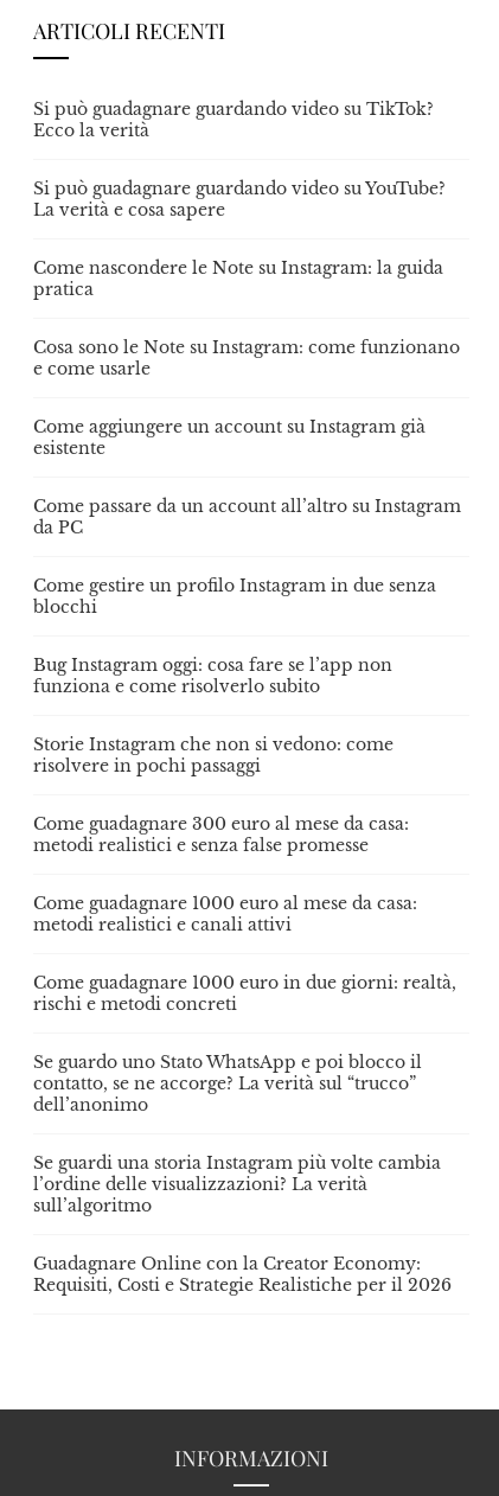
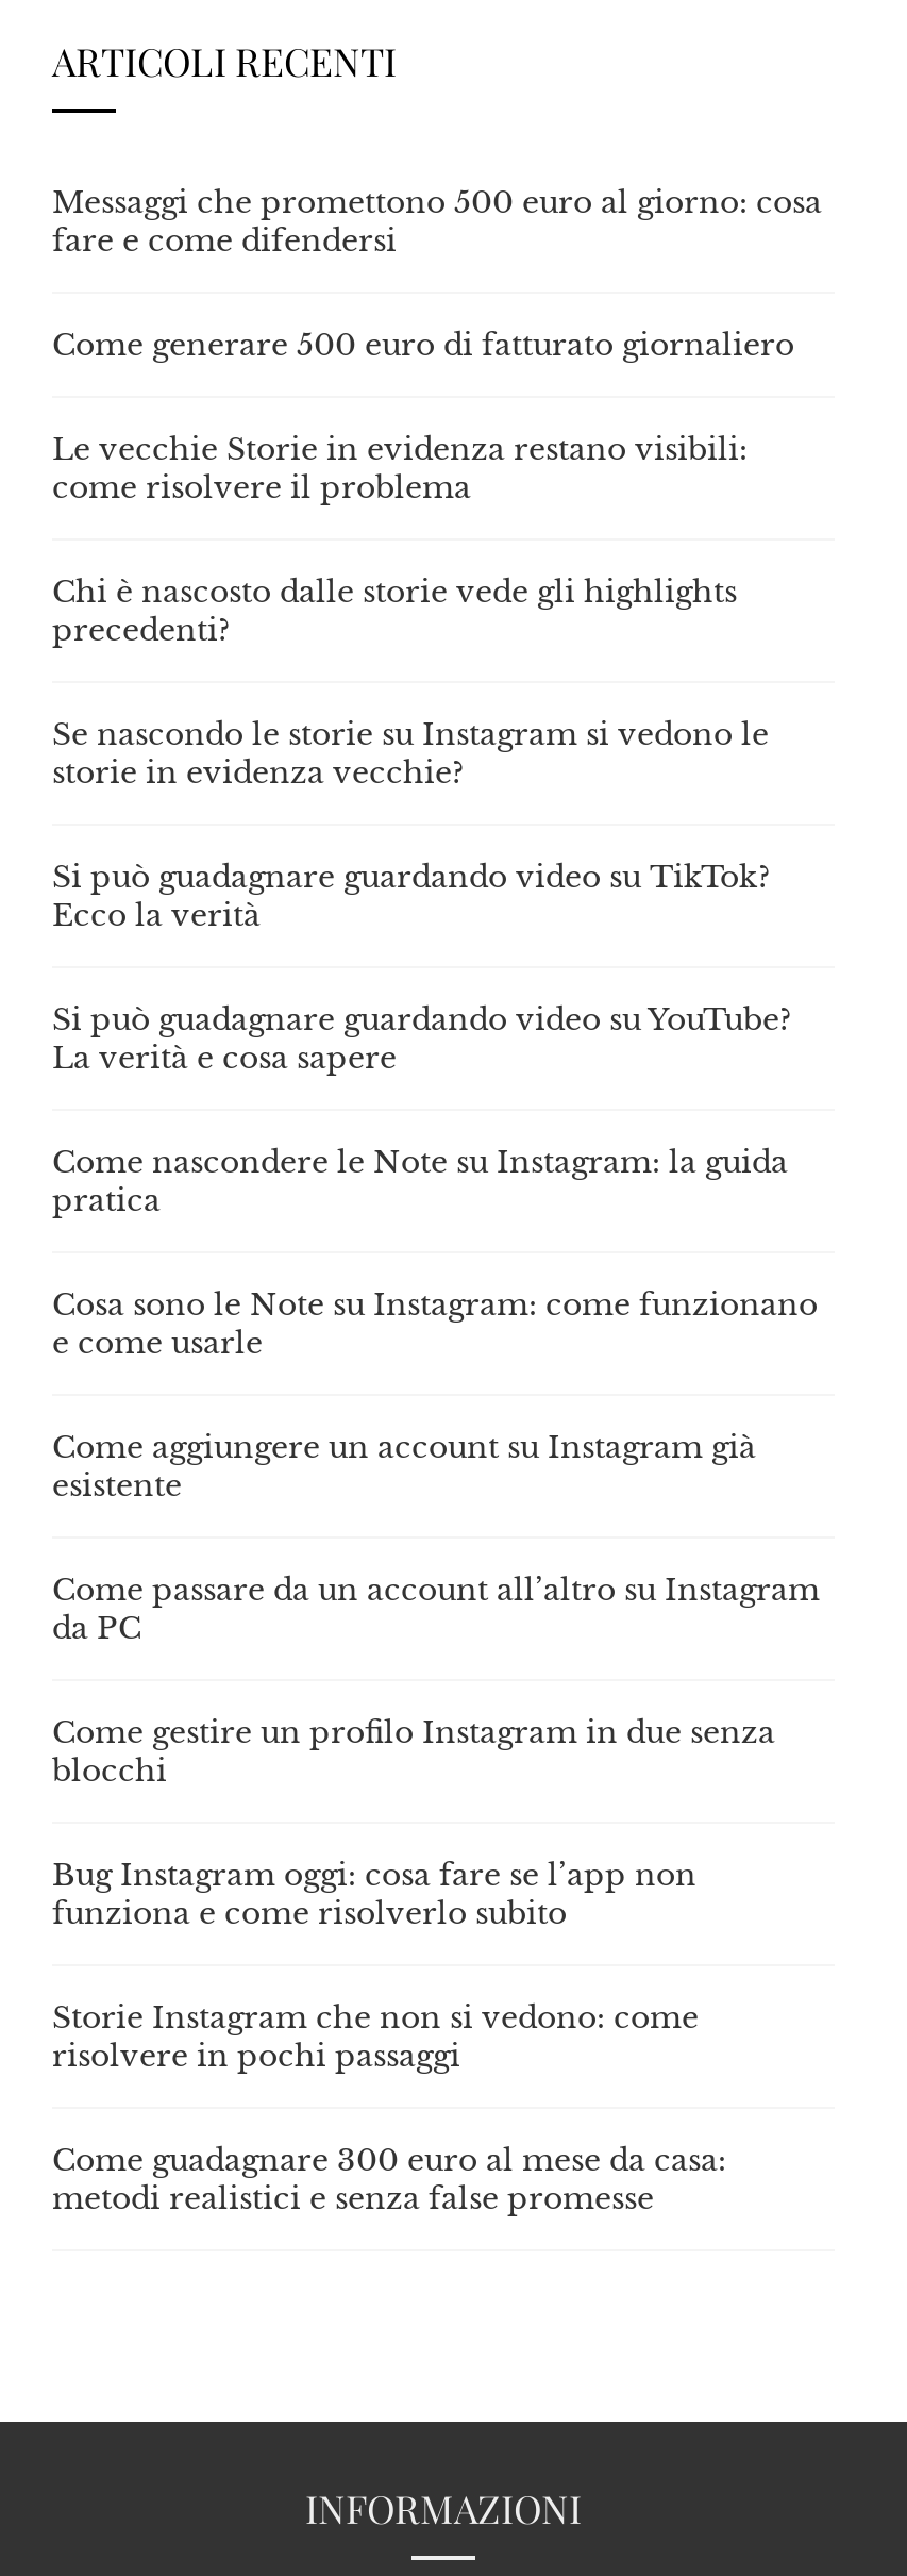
none -> [52,183,822,792] Messaggi che promettono 500 euro al giorno: cosa | fare e come difendersi | Come generare 500 euro di fatturato giornaliero | Le vecchie Storie in evidenza restano visibili: | come risolvere il problema | Chi è nascosto dalle storie vede gli highlights | precedenti? | Se nascondo le storie su Instagram si vedono le | storie in evidenza vecchie?
moved [33,98,461,856] -> [52,858,820,2217]: Si può guadagnare guardando video su TikTok? | Ecco la verità | Si può guadagnare guardando video su YouTube? | ... | Come guadagnare 300 euro al mese da casa: | metodi realistici e senza false promesse
[33,893,456,1296] Come guadagnare 1000 euro al mese da casa: | metodi realistici e canali attivi | Come guadagnare 1000 euro in due giorni: realtà, | rischi e metodi concreti | Se guardo uno Stato WhatsApp e poi blocco il | contatto, se ne accorge? La verità sul “trucco” | dell’anonimo | Se guardi una storia Instagram più volte cambia | l’ordine delle visualizzazioni? La verità | sull’algoritmo | Guadagnare Online con la Creator Economy: | Requisiti, Costi e Strategie Realistiche per il 2026 -> none

